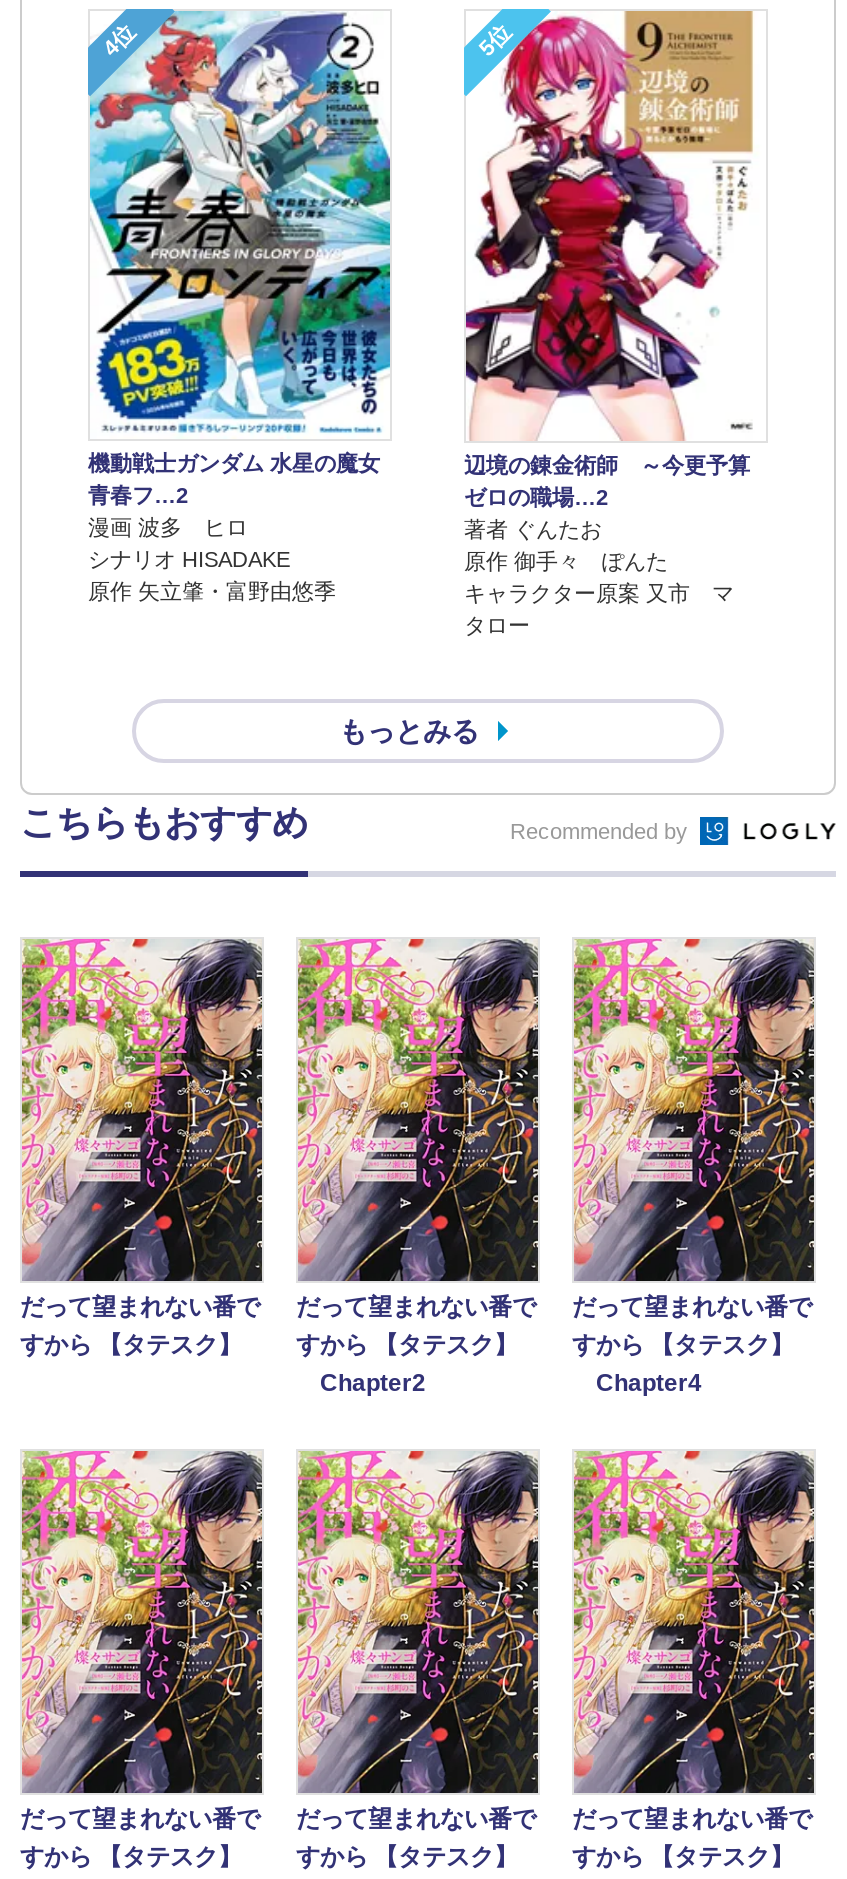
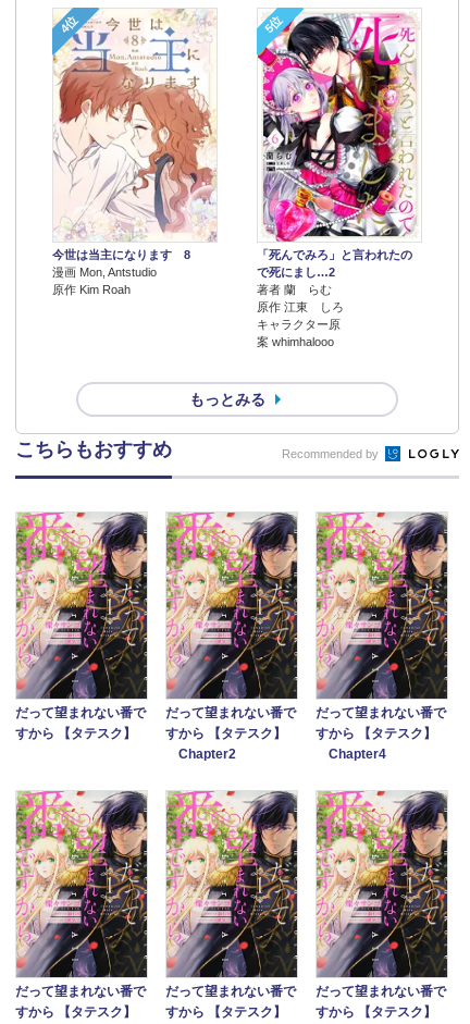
[88,9,392,602] [image] | 機動戦士ガンダム 水星の魔女 | 青春フ…2 | 漫画 波多 ヒロ | シナリオ HISADAKE | 原作 矢立肇・富野由悠季 -> [52,9,218,296] [image] | 今世は当主になります 8 | 漫画 Mon, Antstudio | 原作 Kim Roah
[464,9,758,636] [image] | 辺境の錬金術師 ～今更予算 | ゼロの職場…2 | 著者 ぐんたお | 原作 御手々 ぽんた | キャラクター原案 又市 マ | タロー -> [257,9,419,348] [image] | 「死んでみろ」と言われたの | で死にまし…2 | 著者 蘭 らむ | 原作 江東 しろ | キャラクター原 | 案 whimhalooo

